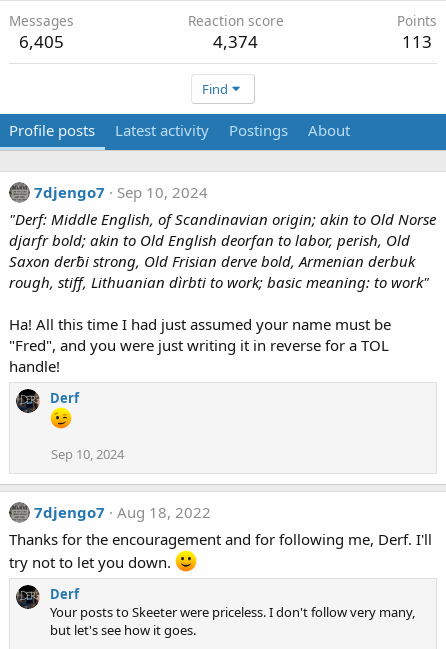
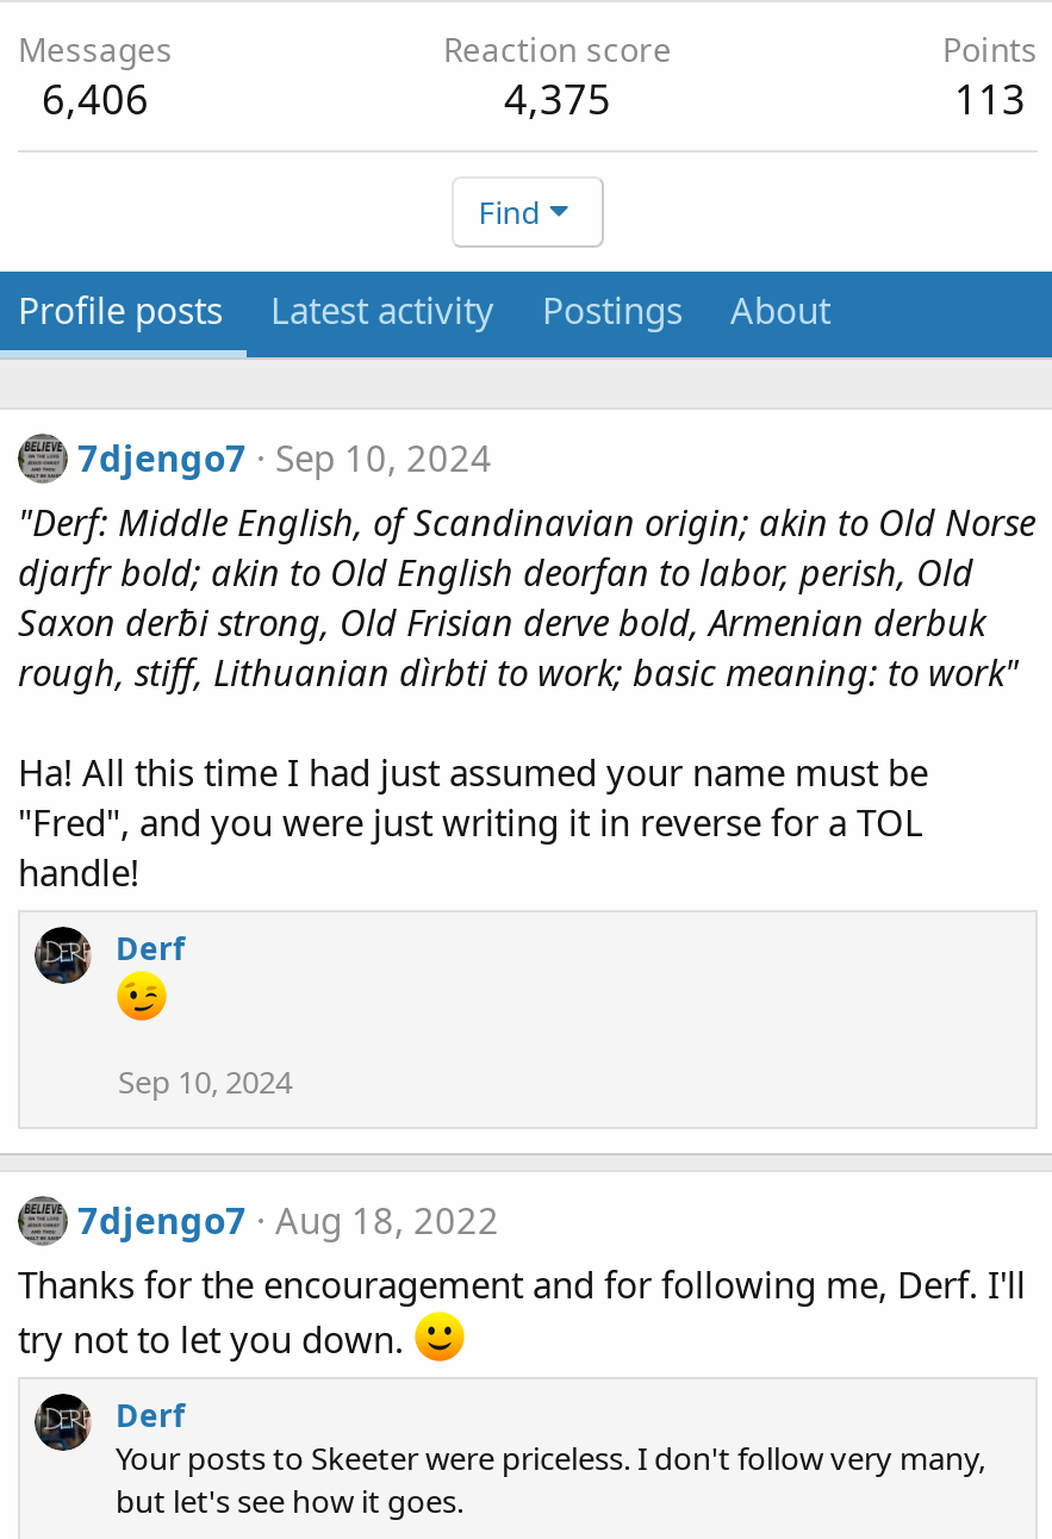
[19,30,64,53] 6,405 -> [42,71,149,126] 6,406
[213,30,258,53] 4,374 -> [504,71,611,126] 4,375

